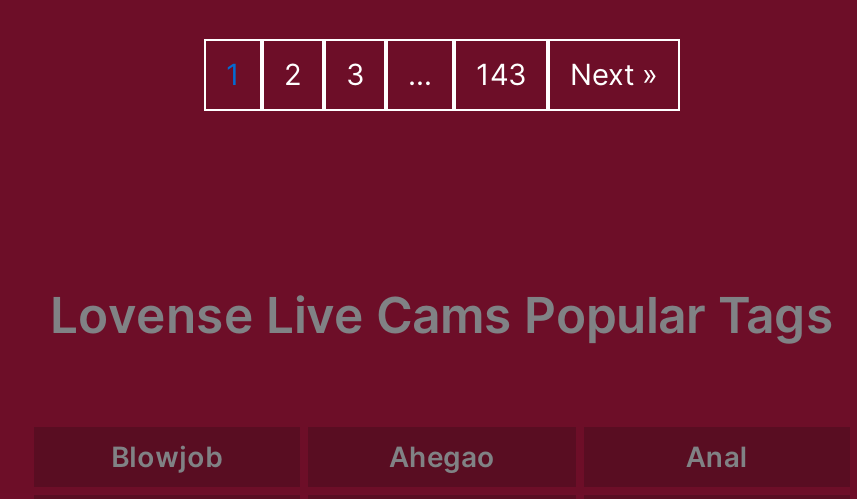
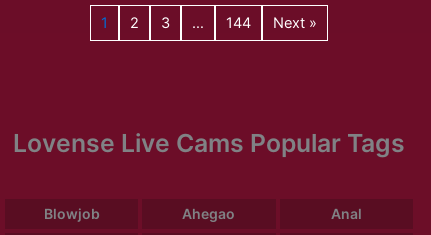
[476,57,526,93] 143 -> [226,14,251,32] 144

